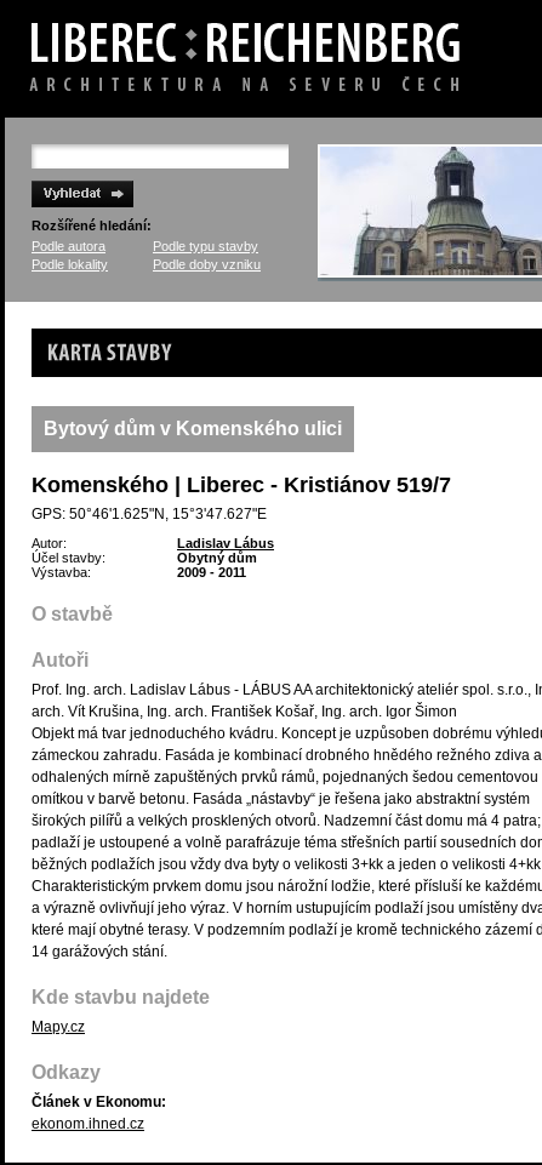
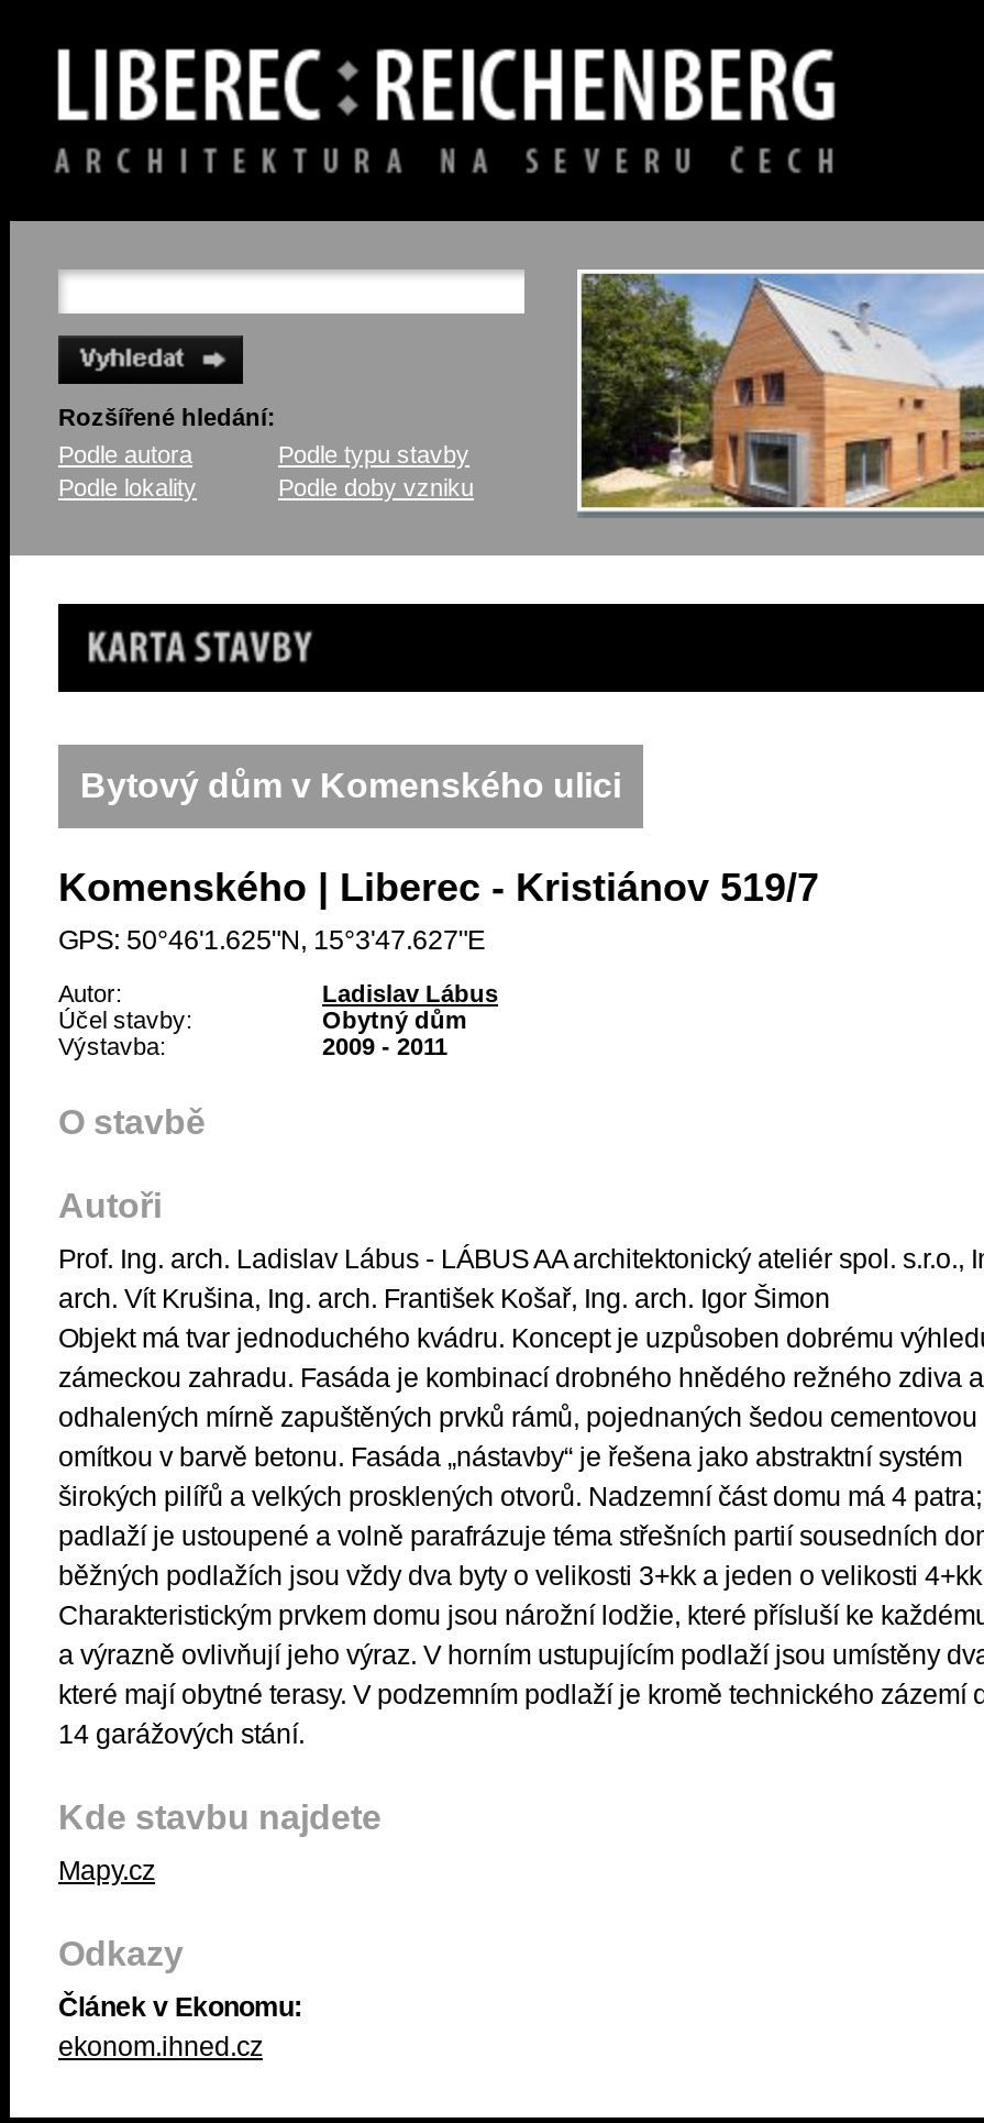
[319,145,538,276] [image] -> [579,272,977,509] [image]

